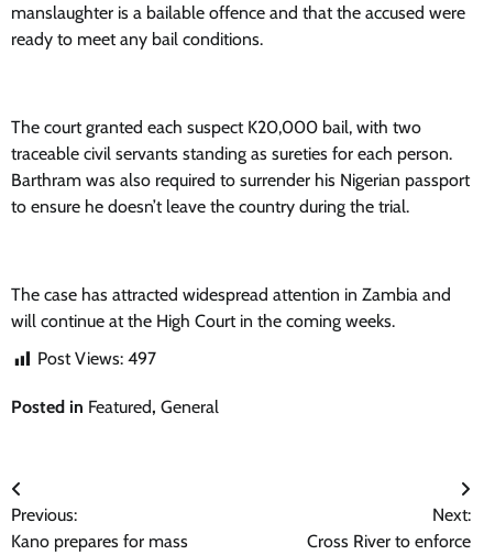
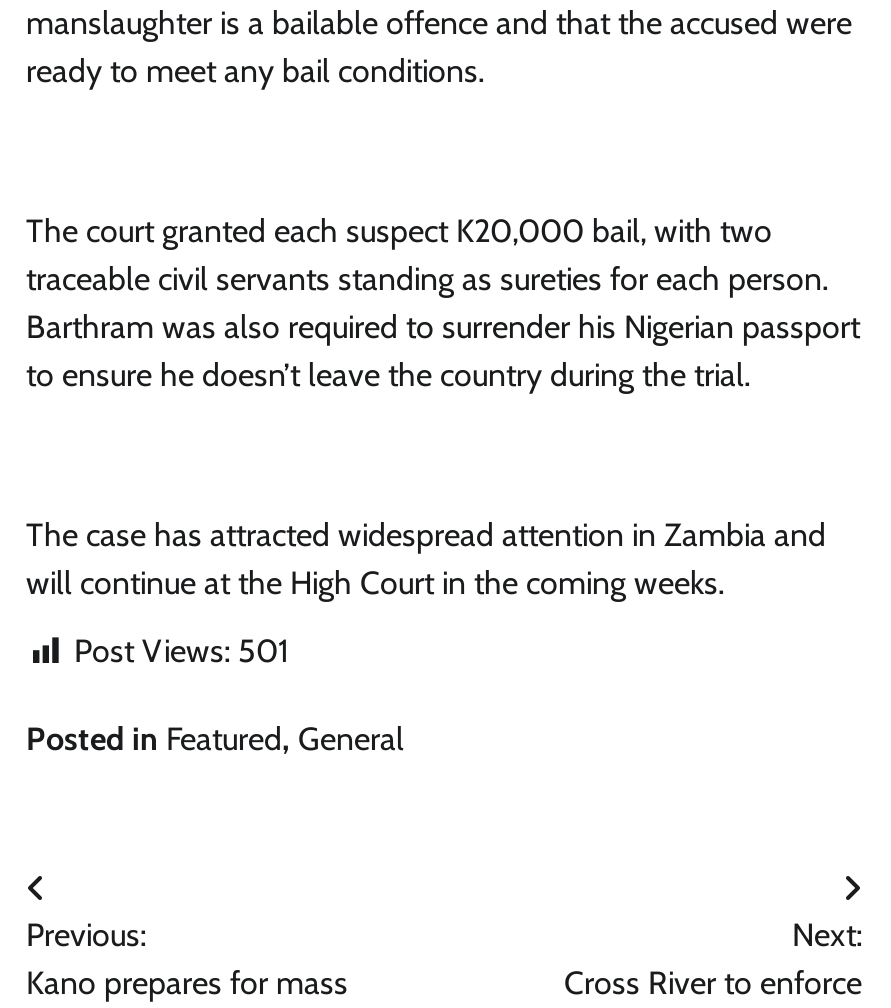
[37,349,156,369] Post Views: 497 -> [74,633,288,671] Post Views: 501

